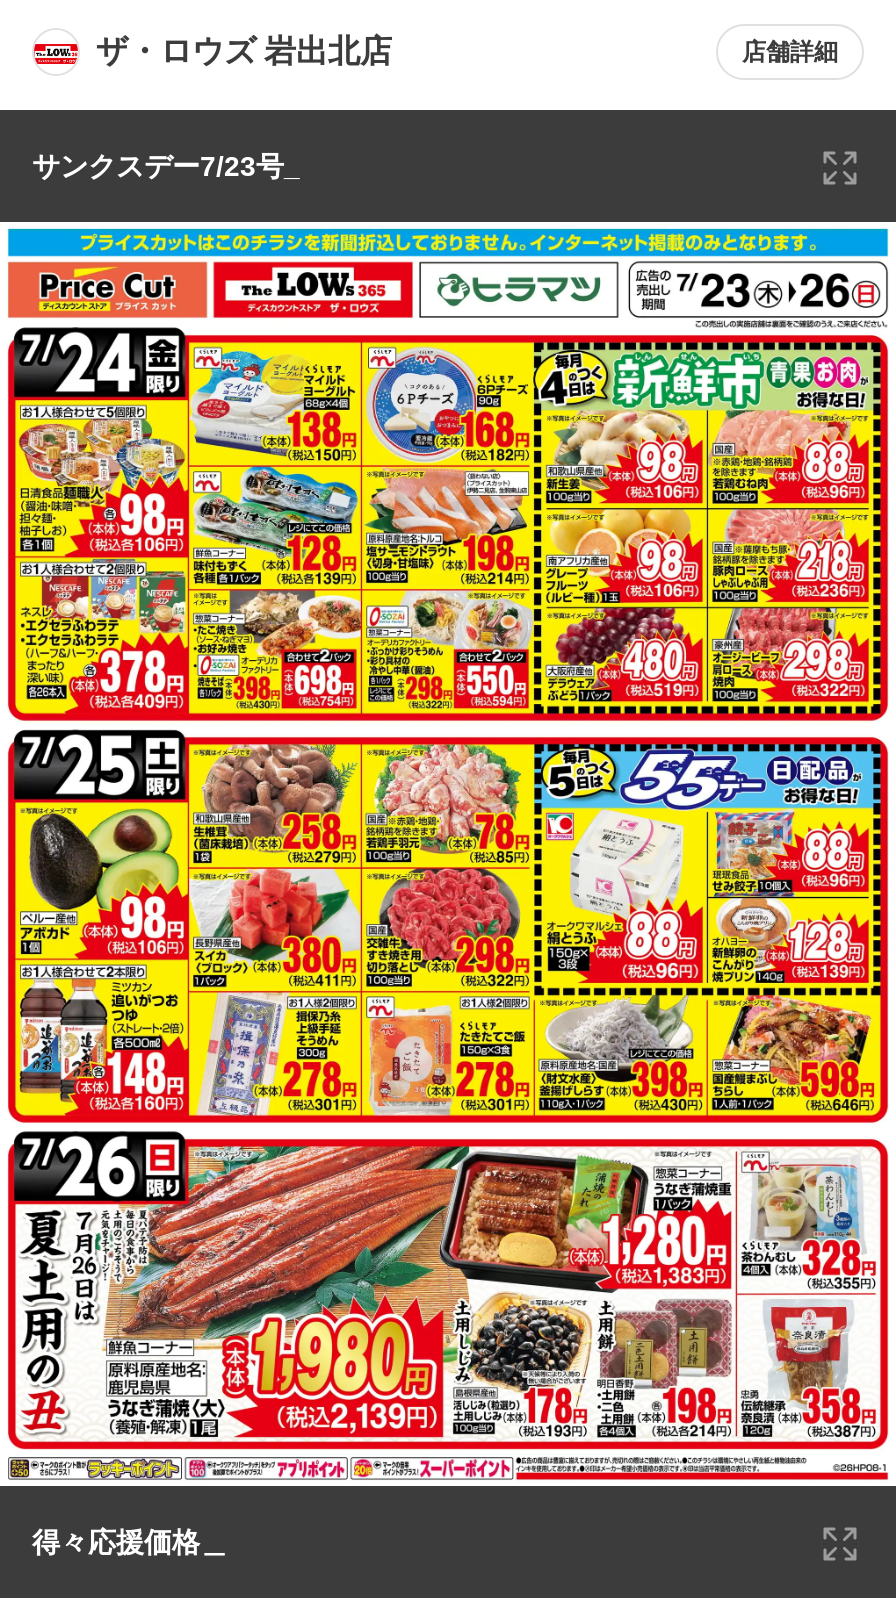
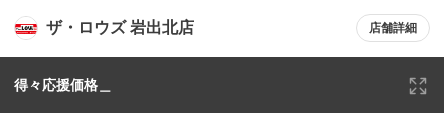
[32,149,300,181] サンクスデー7/23号_ -> none
[6,226,890,1486] [image] -> none

